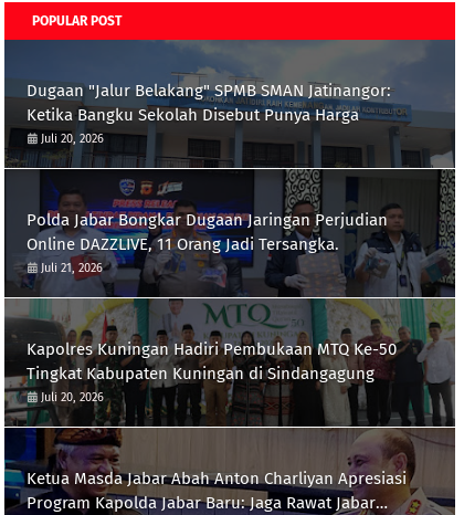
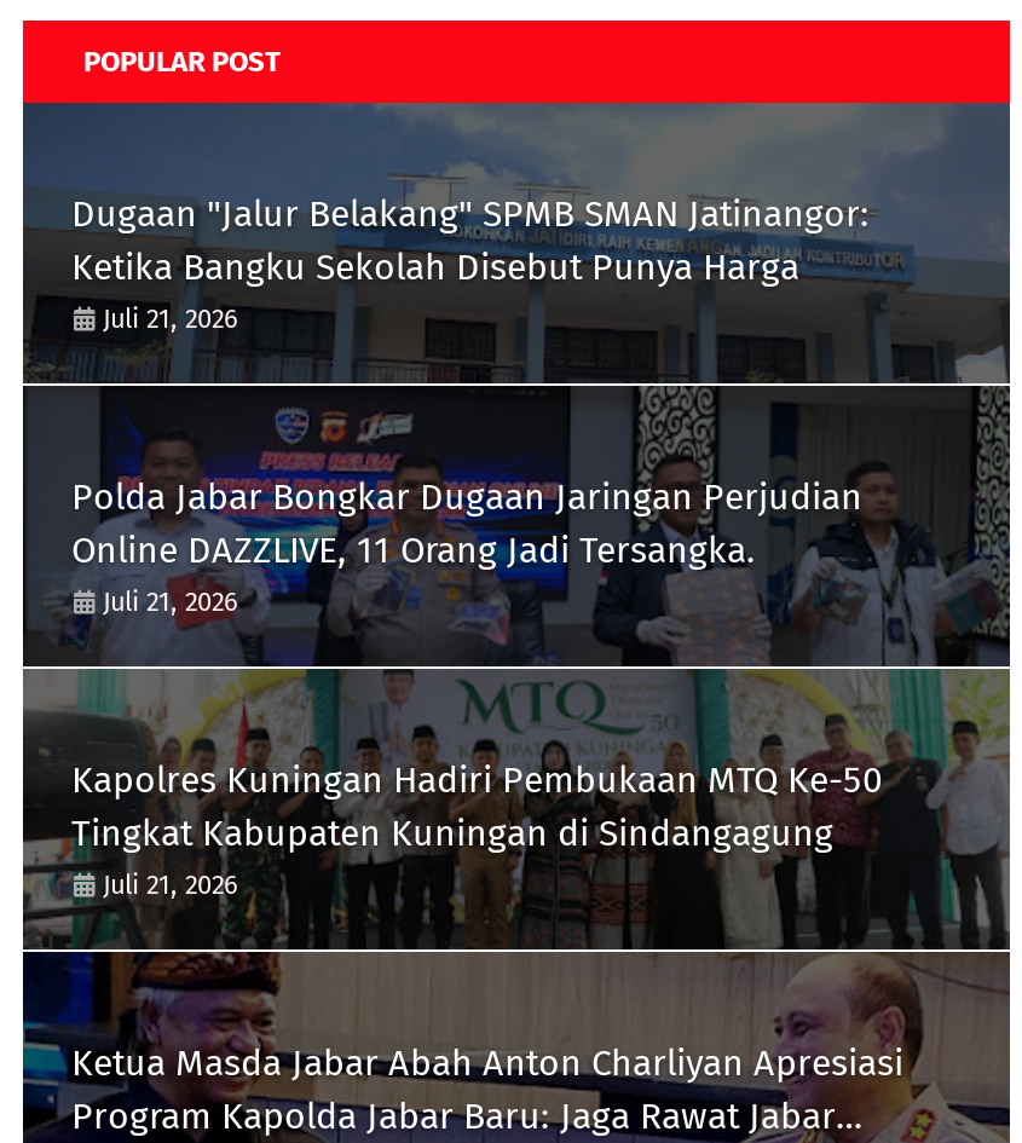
[41,131,104,146] Juli 20, 2026 -> [103,303,238,335] Juli 21, 2026
[41,390,104,404] Juli 20, 2026 -> [103,869,238,901] Juli 21, 2026

